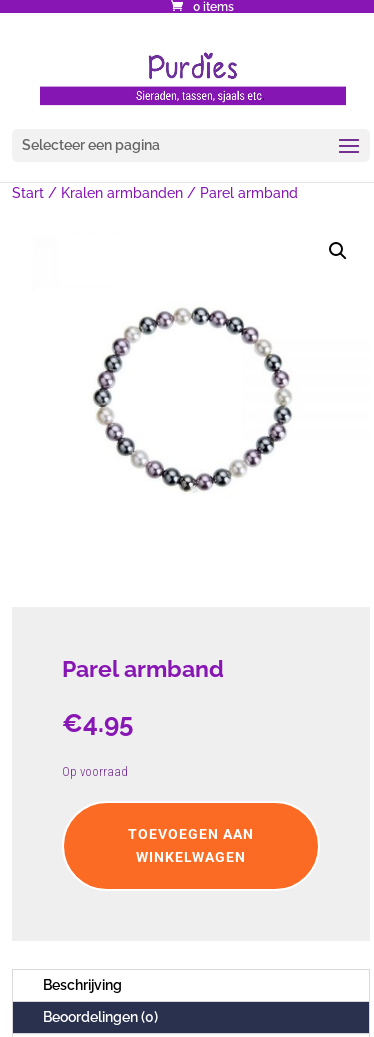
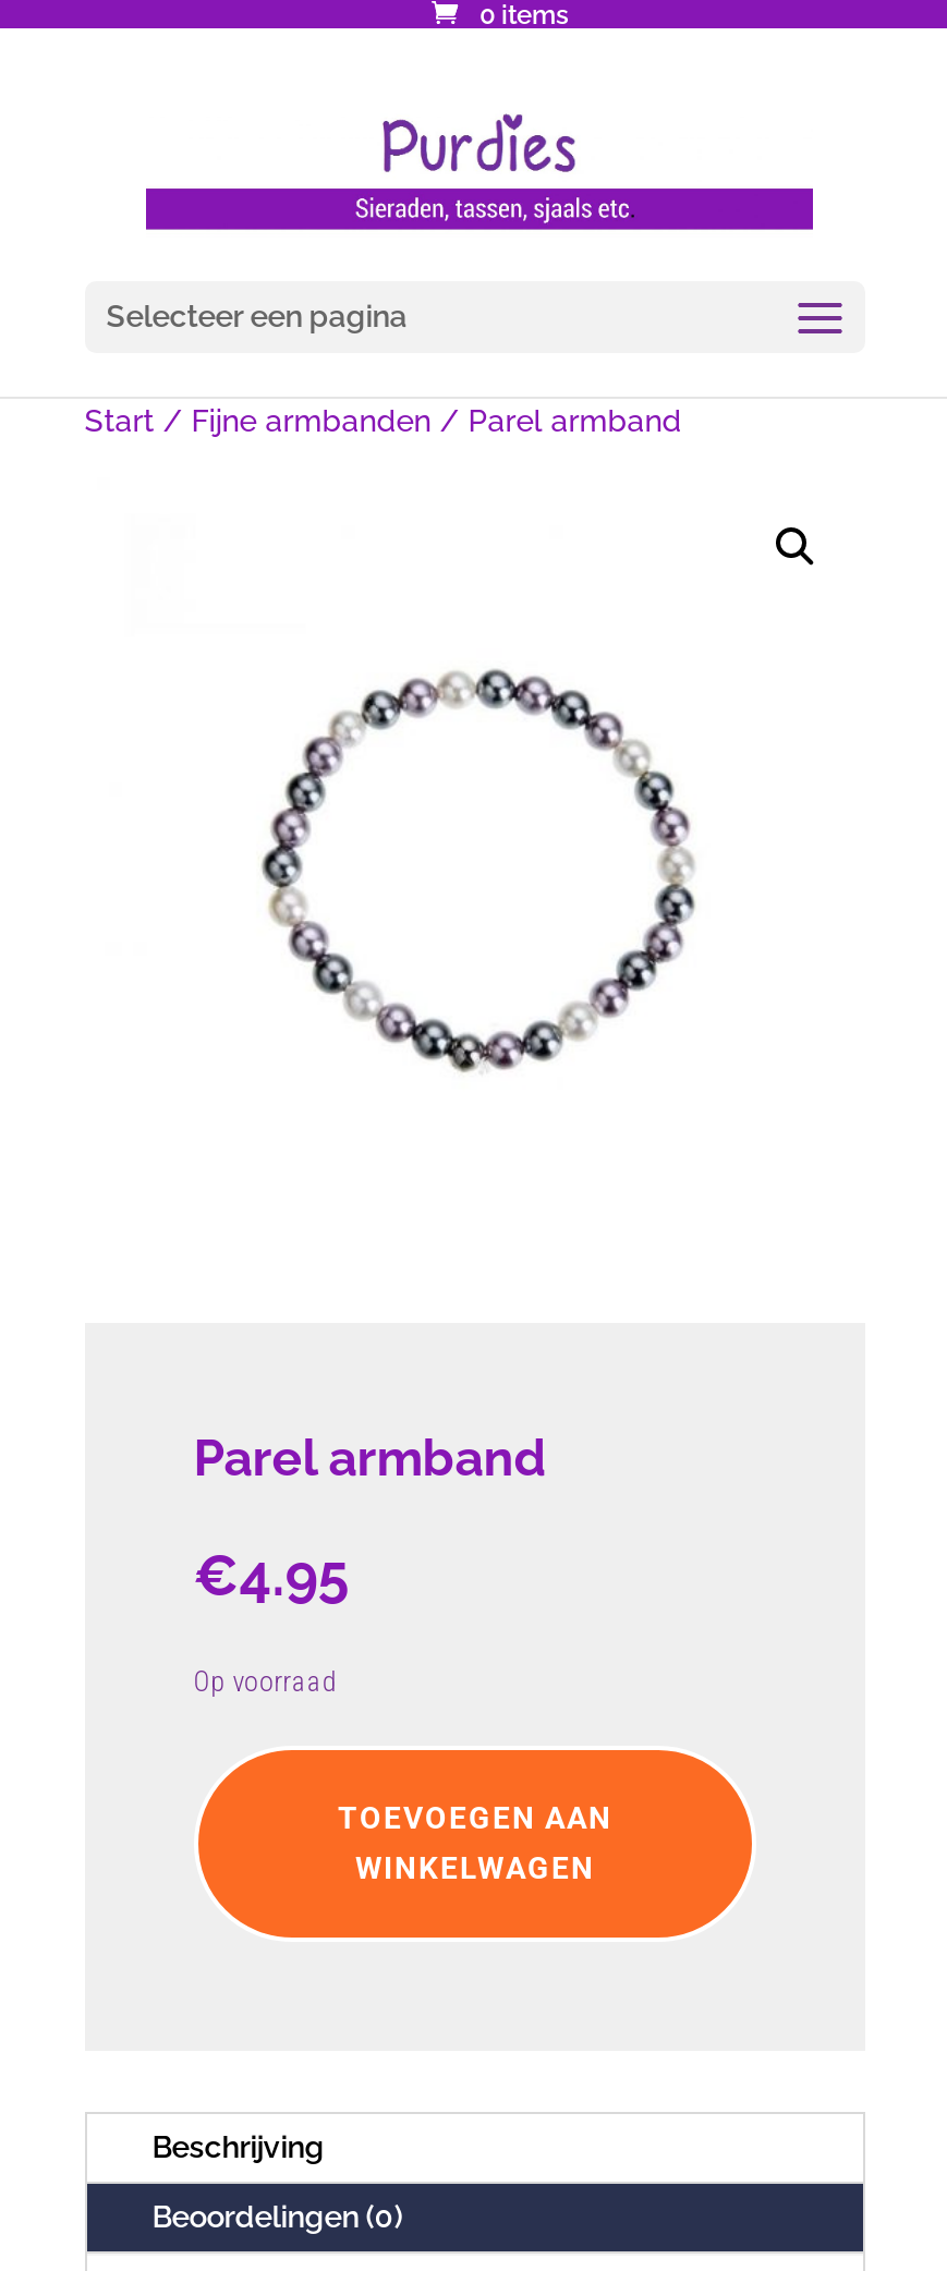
[12,185,298,201] Start / Kralen armbanden / Parel armband -> [85,403,682,438] Start / Fijne armbanden / Parel armband

